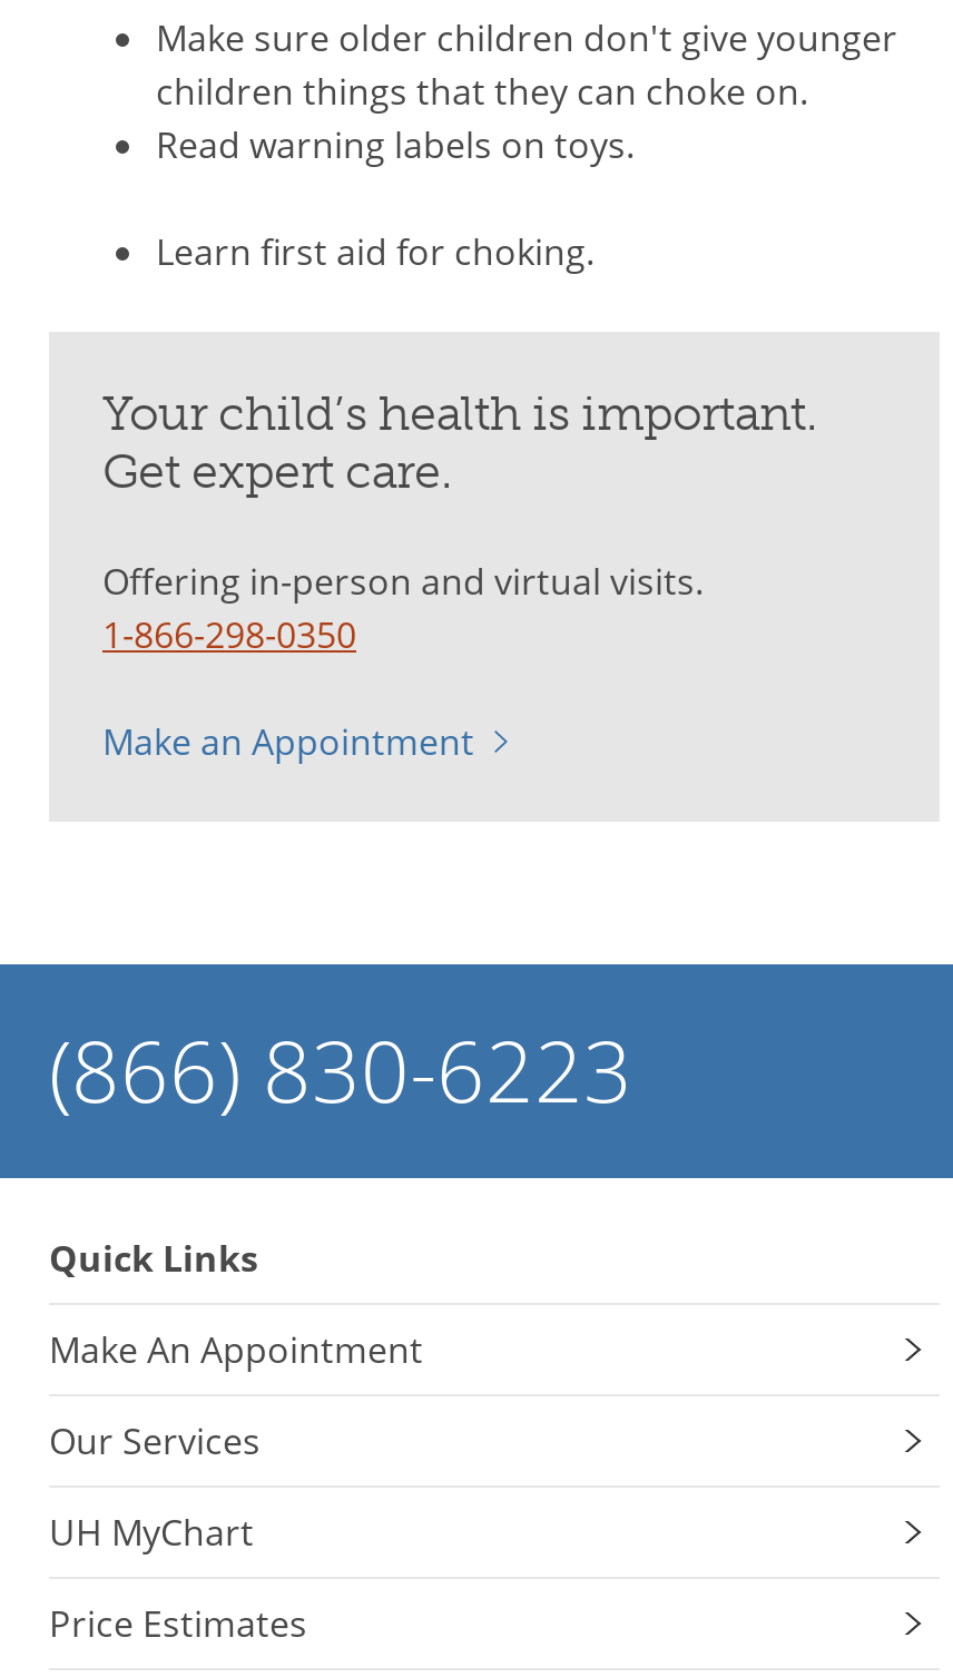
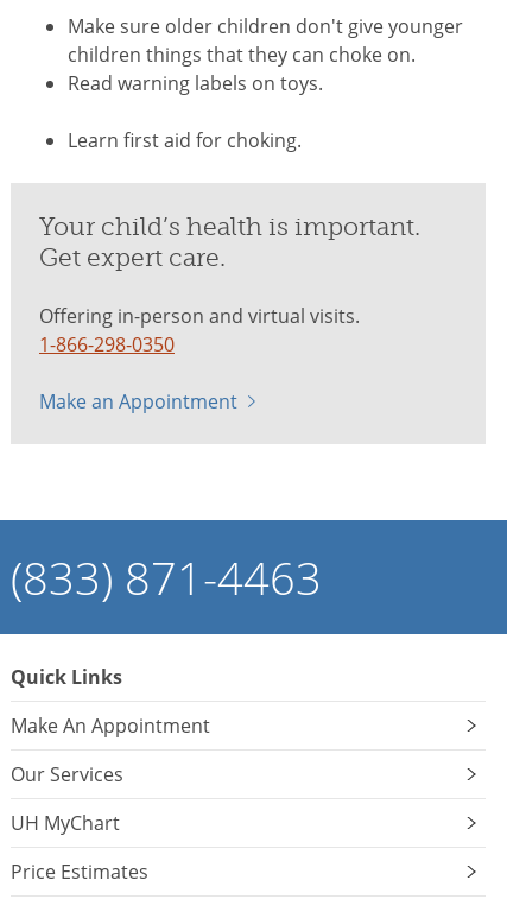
[49,1013,632,1127] (866) 830-6223 -> [11,547,322,607] (833) 871-4463

